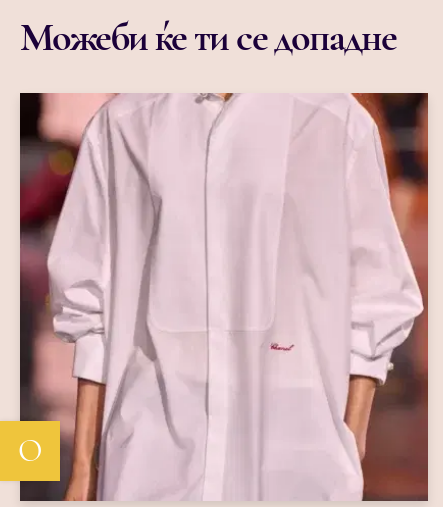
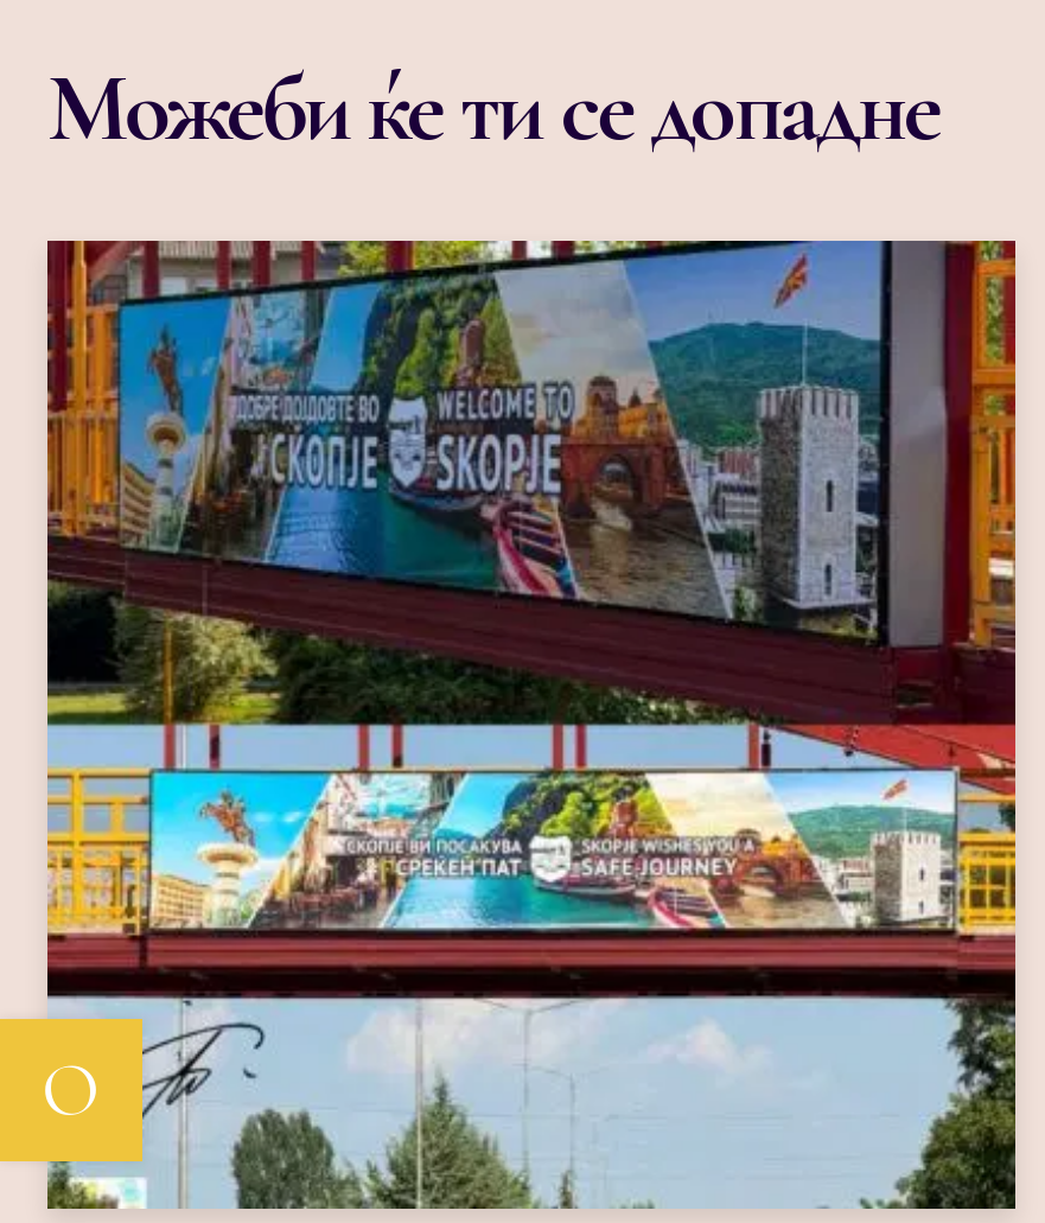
[19,92,429,502] [image] -> [45,238,1018,1211] [image]

